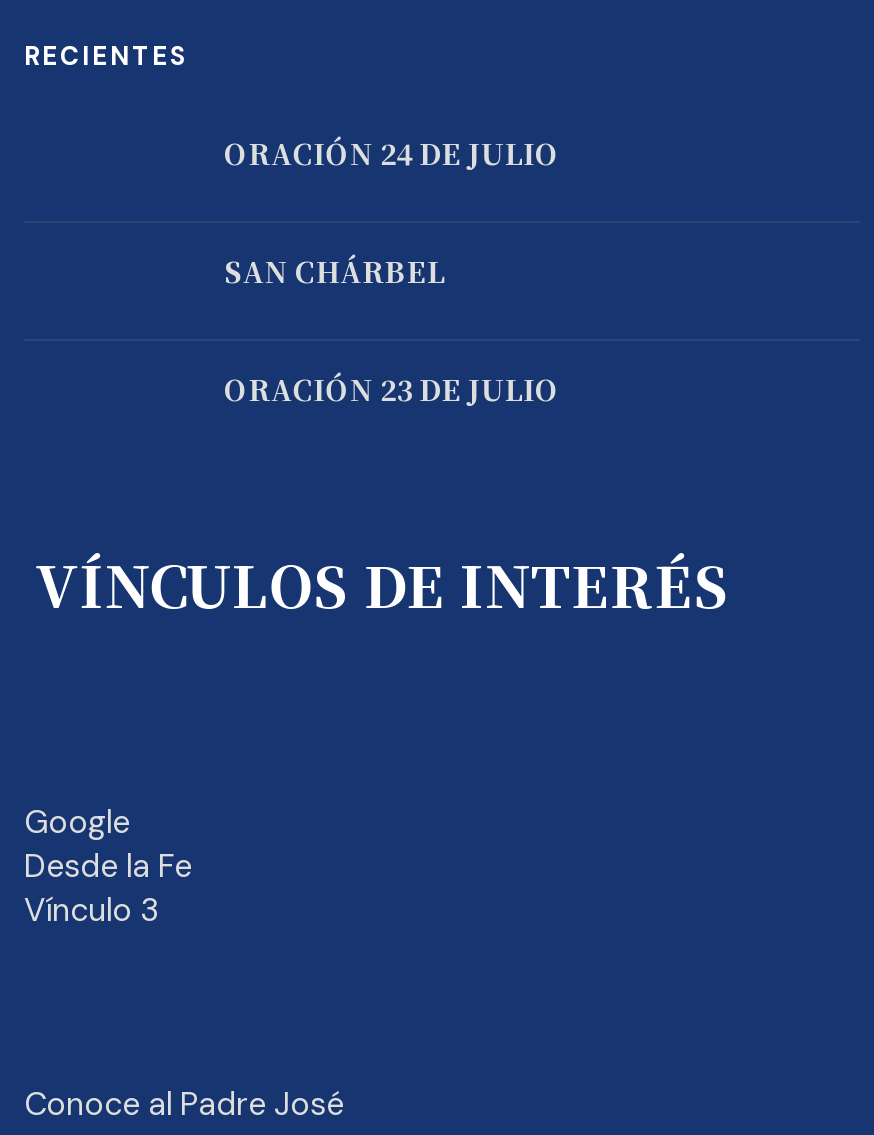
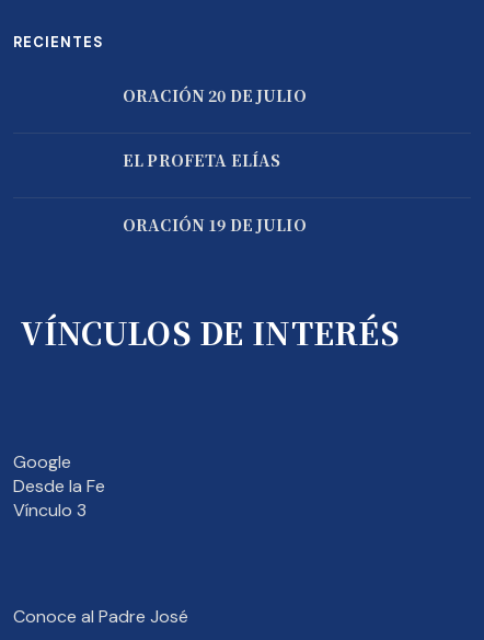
[224,133,559,173] ORACIÓN 24 DE JULIO -> [123,84,306,106] ORACIÓN 20 DE JULIO
[224,251,445,291] SAN CHÁRBEL -> [123,149,281,171] EL PROFETA ELÍAS
[224,369,559,409] ORACIÓN 23 DE JULIO -> [123,214,306,236] ORACIÓN 19 DE JULIO

